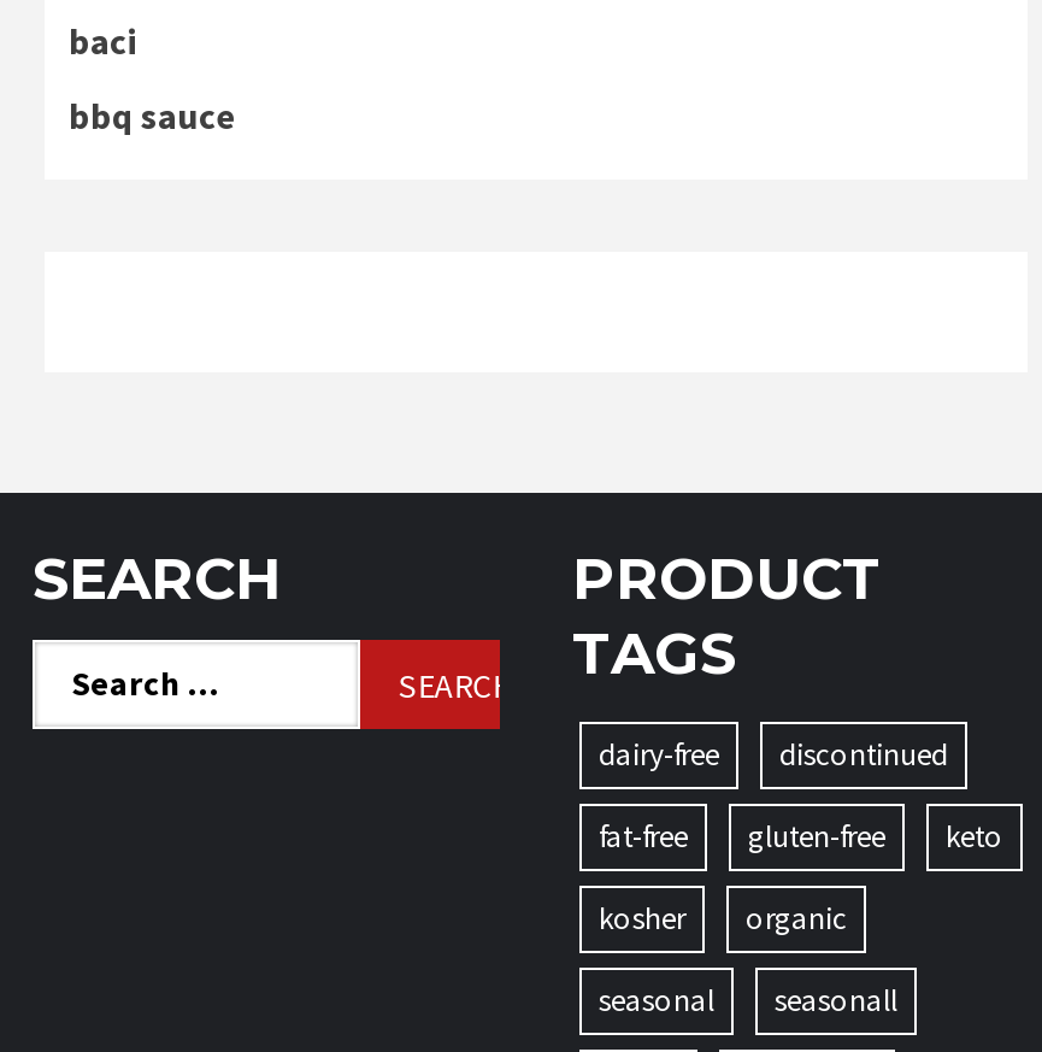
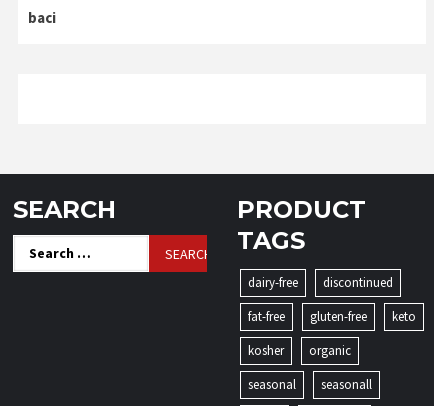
[69,93,237,139] bbq sauce -> none

